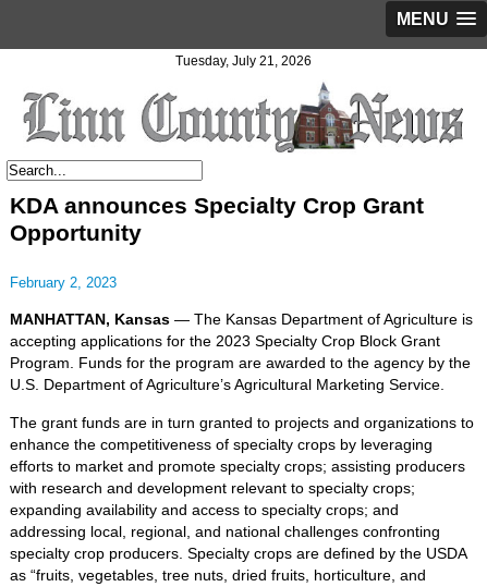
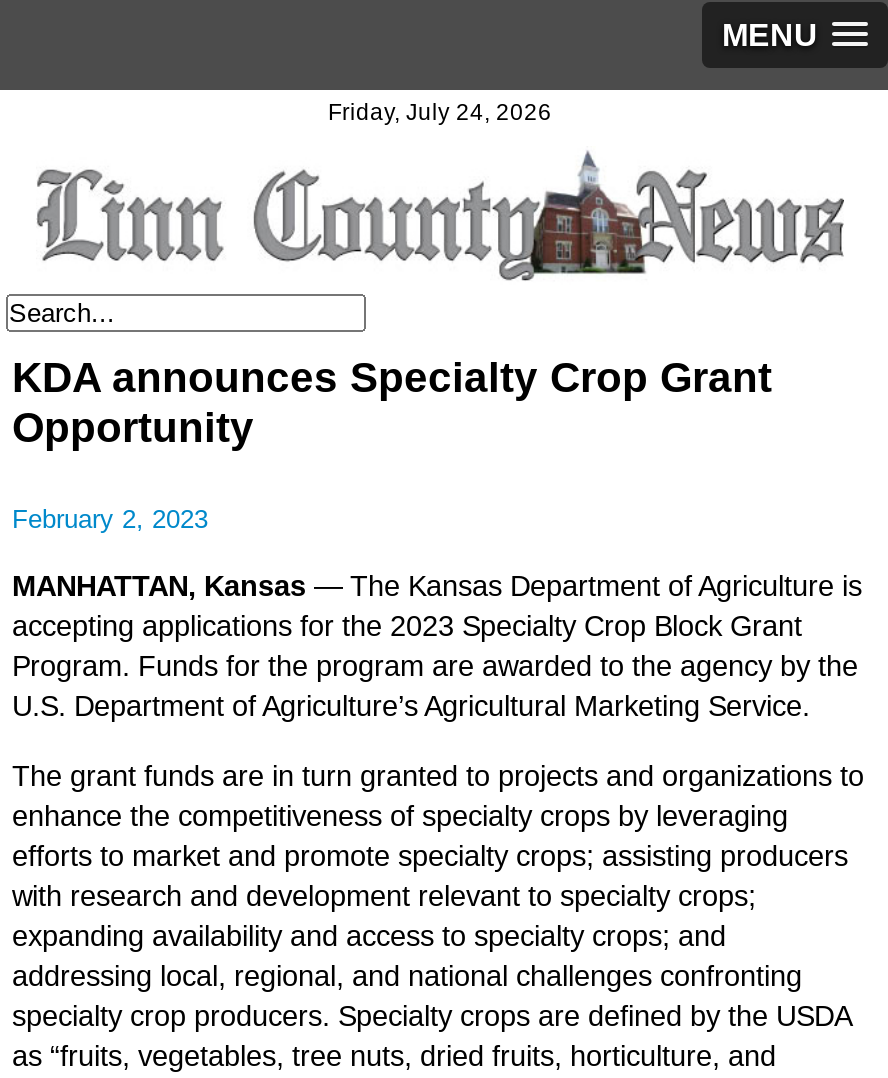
[175,53,311,68] Tuesday, July 21, 2026 -> [328,98,552,124] Friday, July 24, 2026

